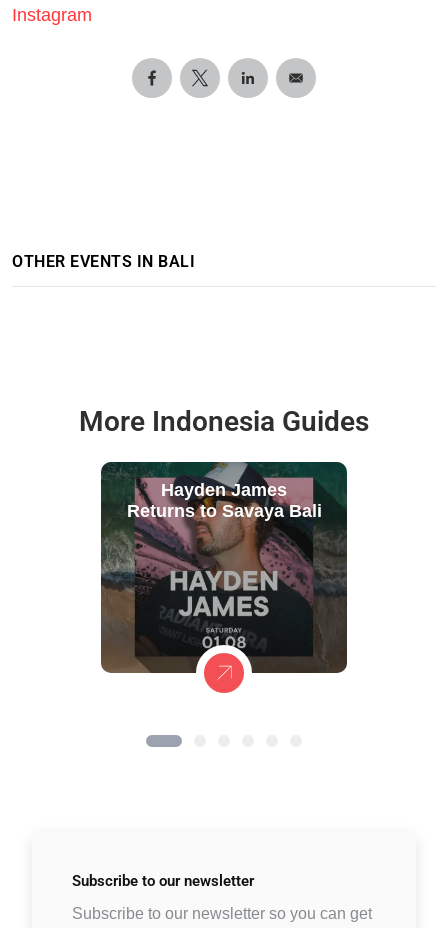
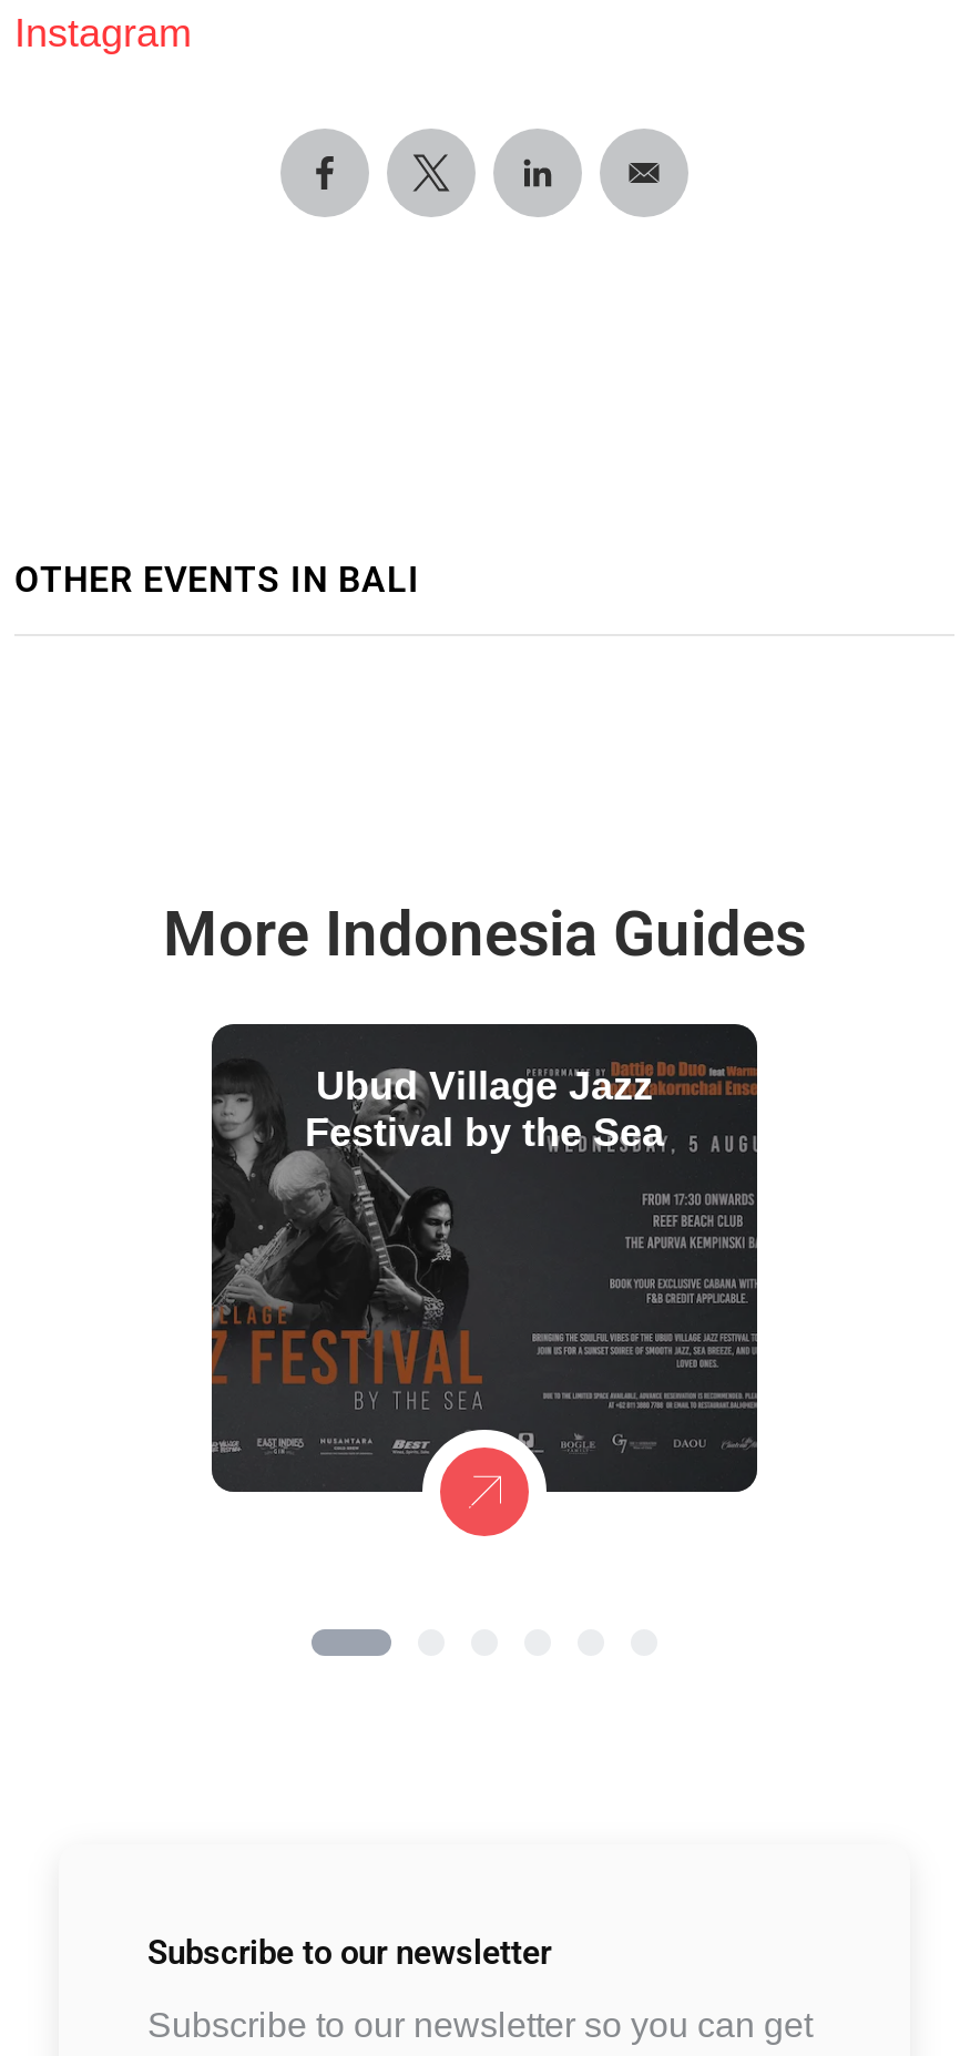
[101,461,347,673] [image] | Hayden James | Returns to Savaya Bali -> [210,1022,759,1492] [image] | Ubud Village Jazz | Festival by the Sea

